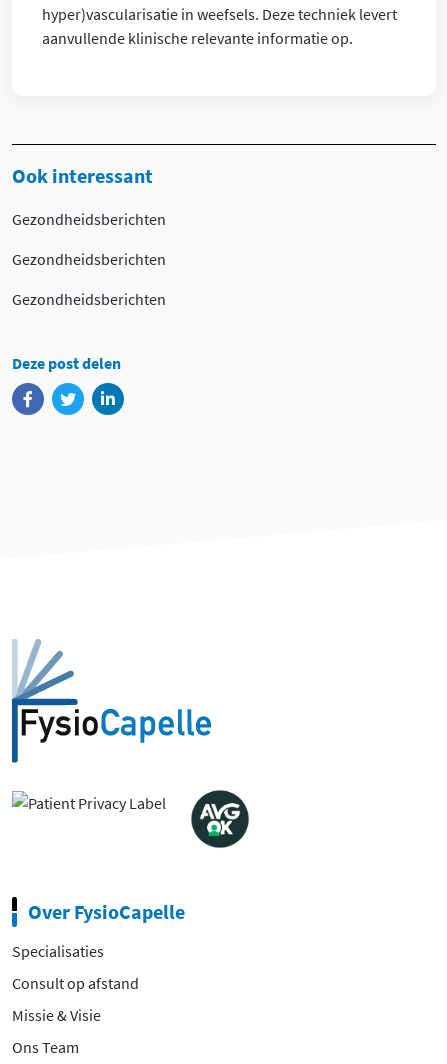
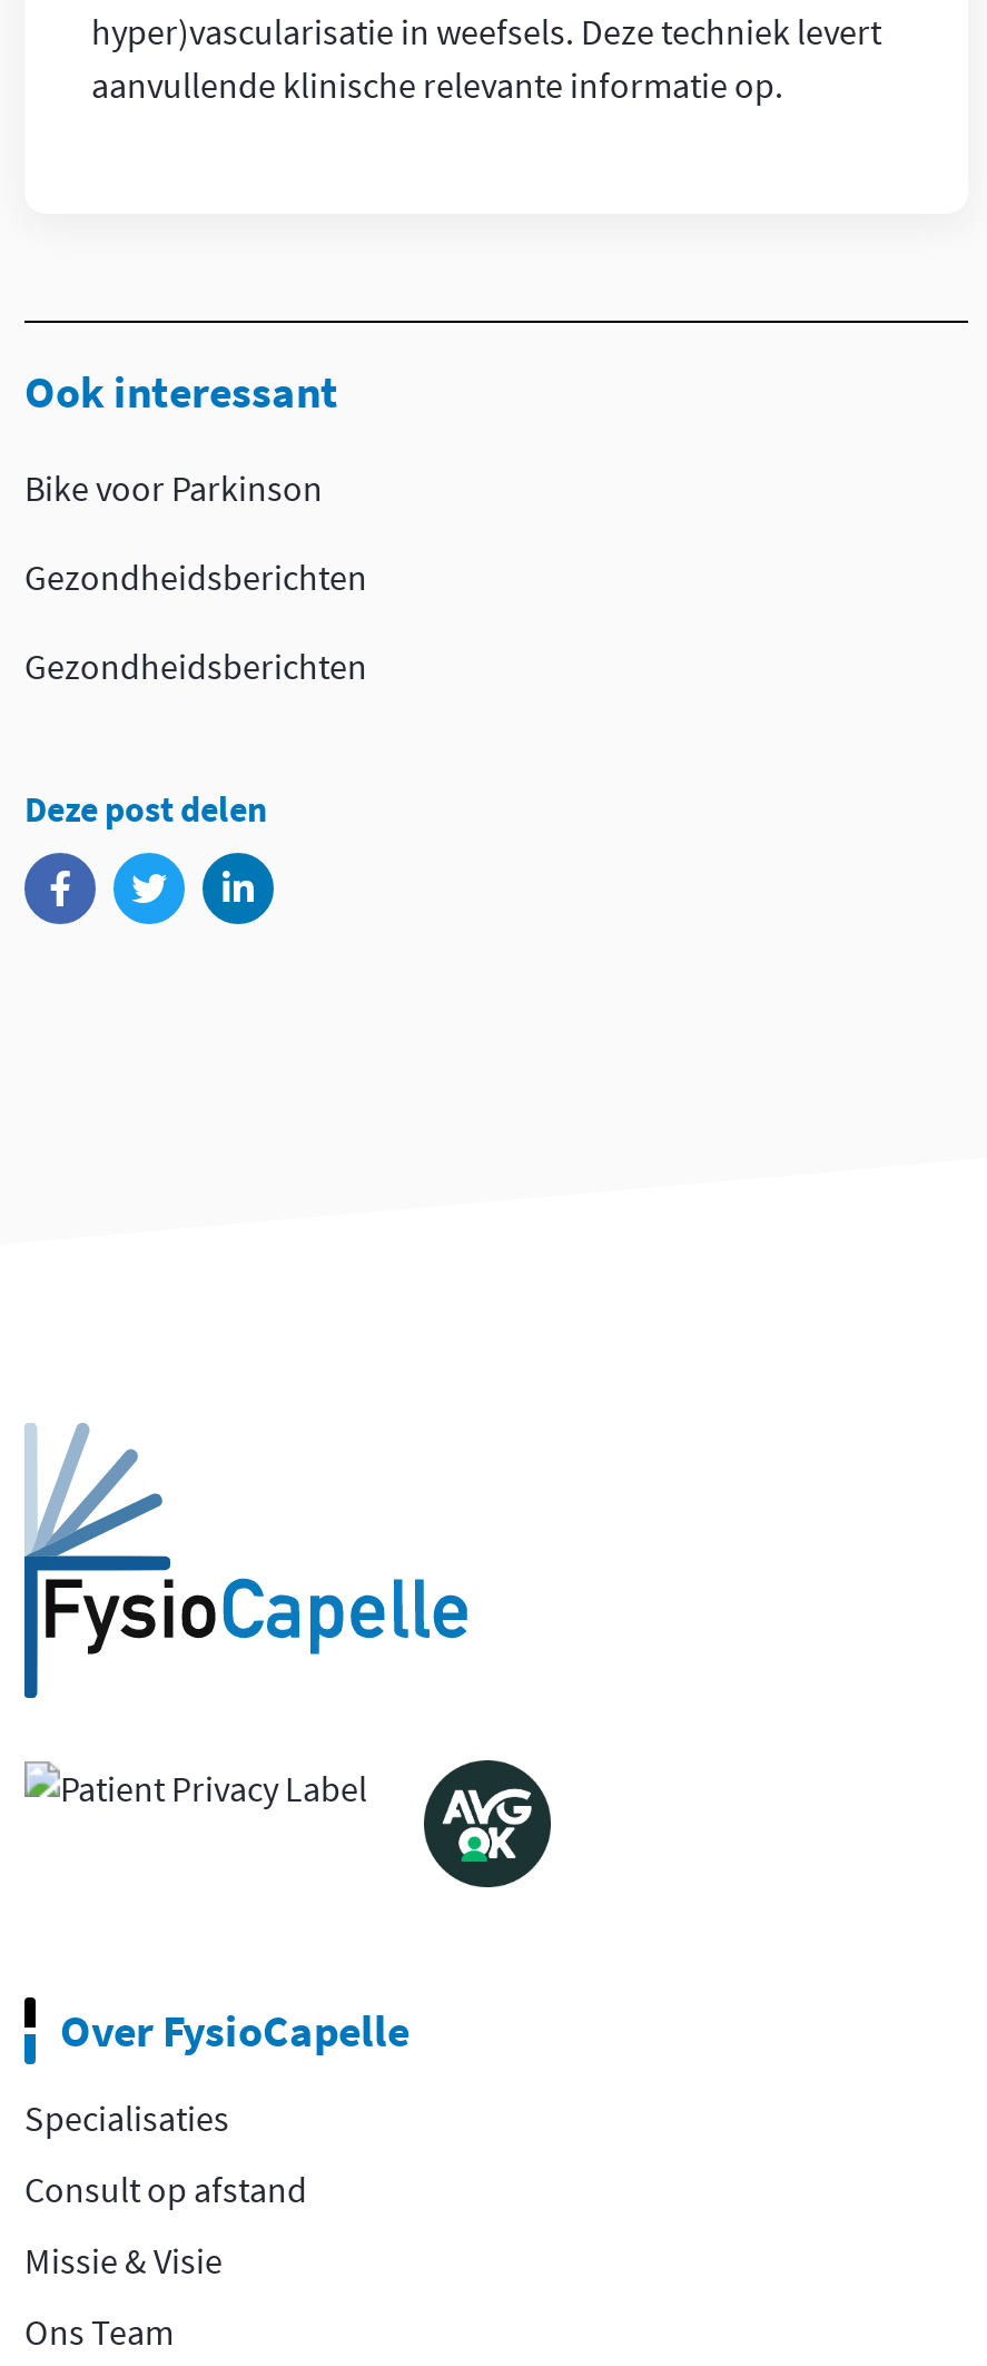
[12,208,166,228] Gezondheidsberichten -> [24,464,323,509] Bike voor Parkinson

